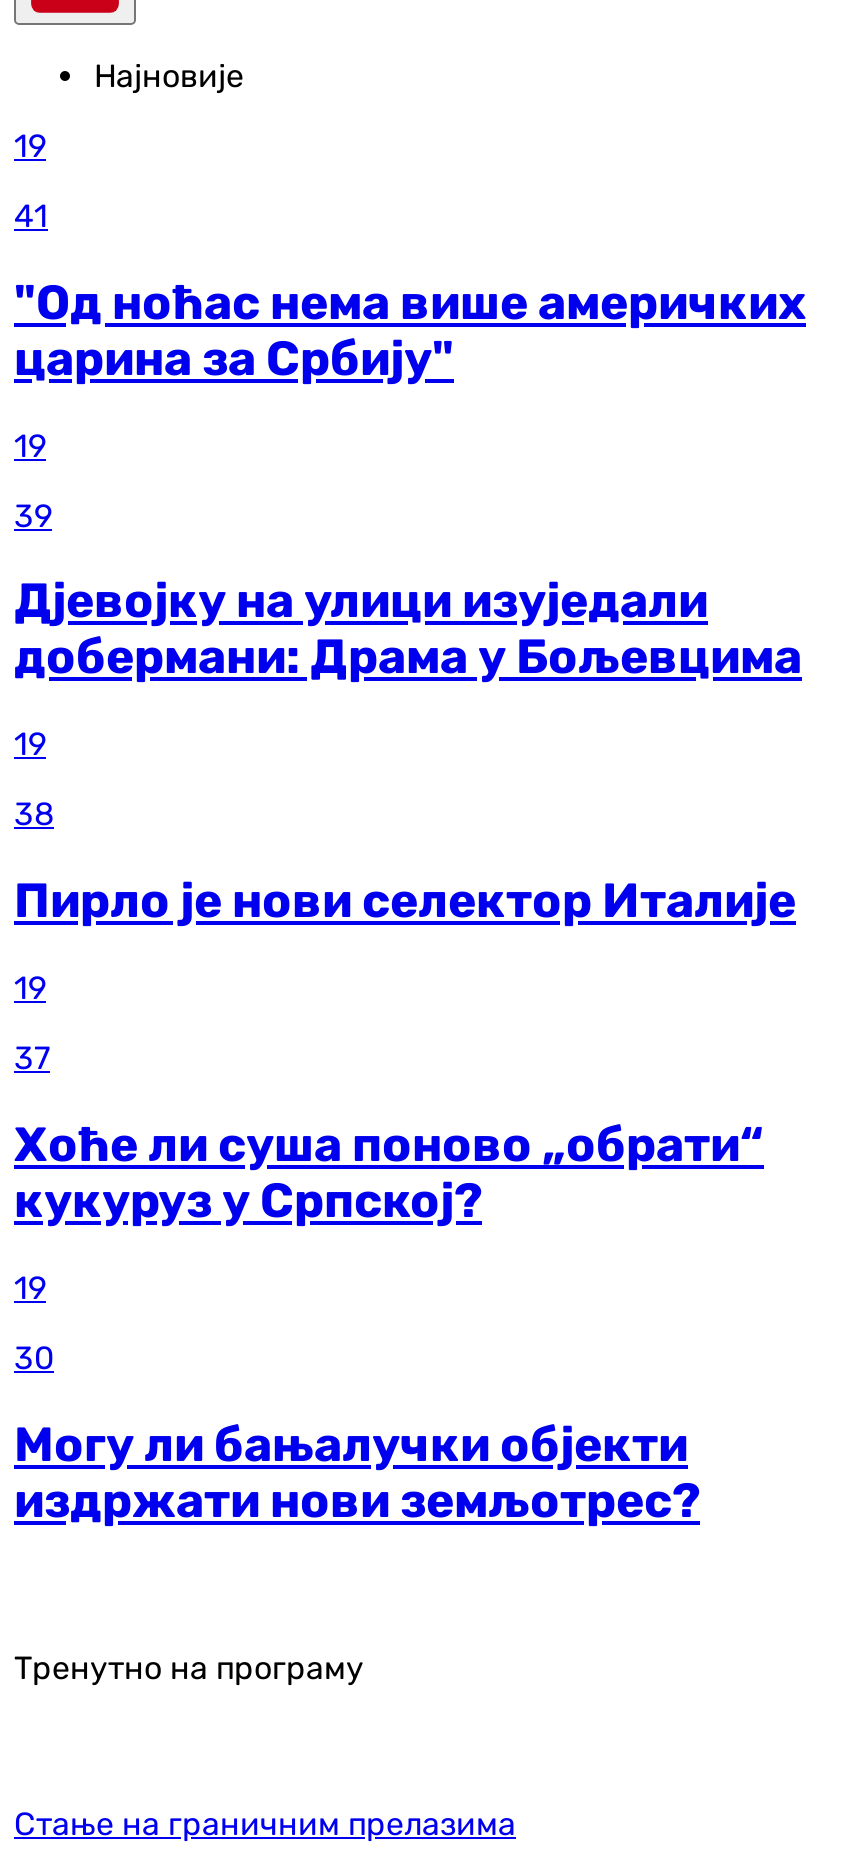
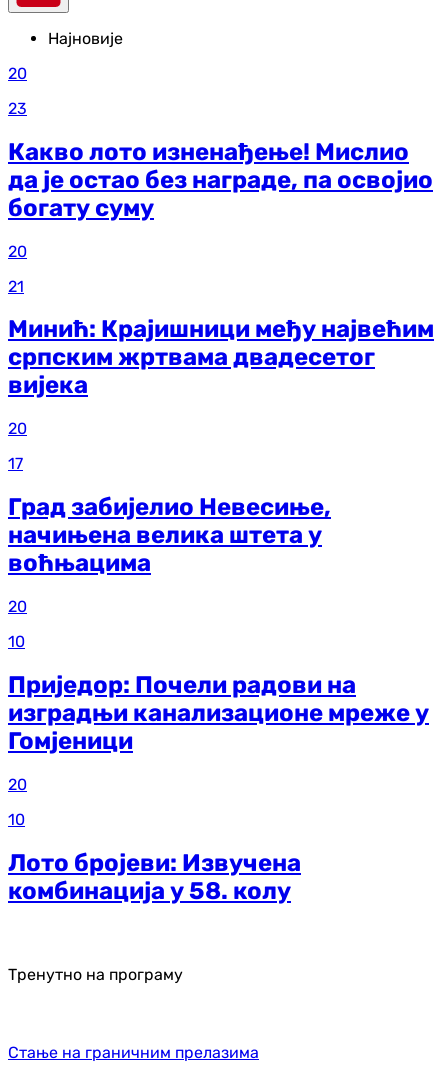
[14,126,46,164] 19 -> [8,64,27,83] 20
[14,196,48,234] 41 -> [8,99,27,118] 23
[14,274,806,386] "Од ноћас нема више америчких | царина за Србију" -> [8,138,433,222] Какво лото изненађење! Мислио | да је остао без награде, па освојио | богату суму
[14,426,46,464] 19 -> [8,241,27,260] 20
[14,496,52,534] 39 -> [8,276,24,295] 21
[14,574,802,686] Дјевојку на улици изуједали | добермани: Драма у Бољевцима -> [8,315,434,399] Минић: Крајишници међу највећим | српским жртвама двадесетог | вијека
[14,726,46,764] 19 -> [8,419,27,438] 20
[14,796,54,834] 38 -> [8,454,23,473] 17
[14,873,796,929] Пирло је нови селектор Италије -> [8,493,331,577] Град забијелио Невесиње, | начињена велика штета у | воћњацима
[14,969,46,1007] 19 -> [8,597,27,616] 20
[14,1039,50,1077] 37 -> [8,632,25,651] 10
[14,1117,764,1229] Хоће ли суша поново „обрати“ | кукуруз у Српској? -> [8,671,429,755] Приједор: Почели радови на | изградњи канализационе мреже у | Гомјеници
[14,1269,46,1307] 19 -> [8,775,27,794] 20
[14,1339,54,1377] 30 -> [8,810,25,829] 10
[14,1417,700,1529] Могу ли бањалучки објекти | издржати нови земљотрес? -> [8,849,301,905] Лото бројеви: Извучена | комбинација у 58. колу

